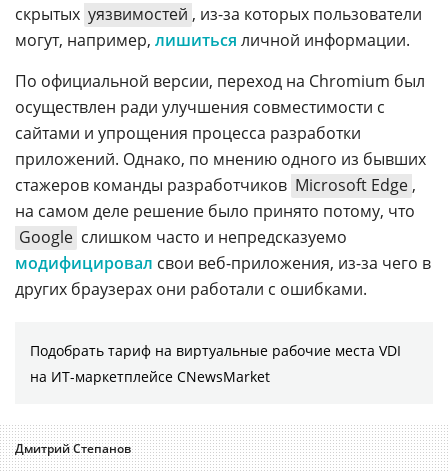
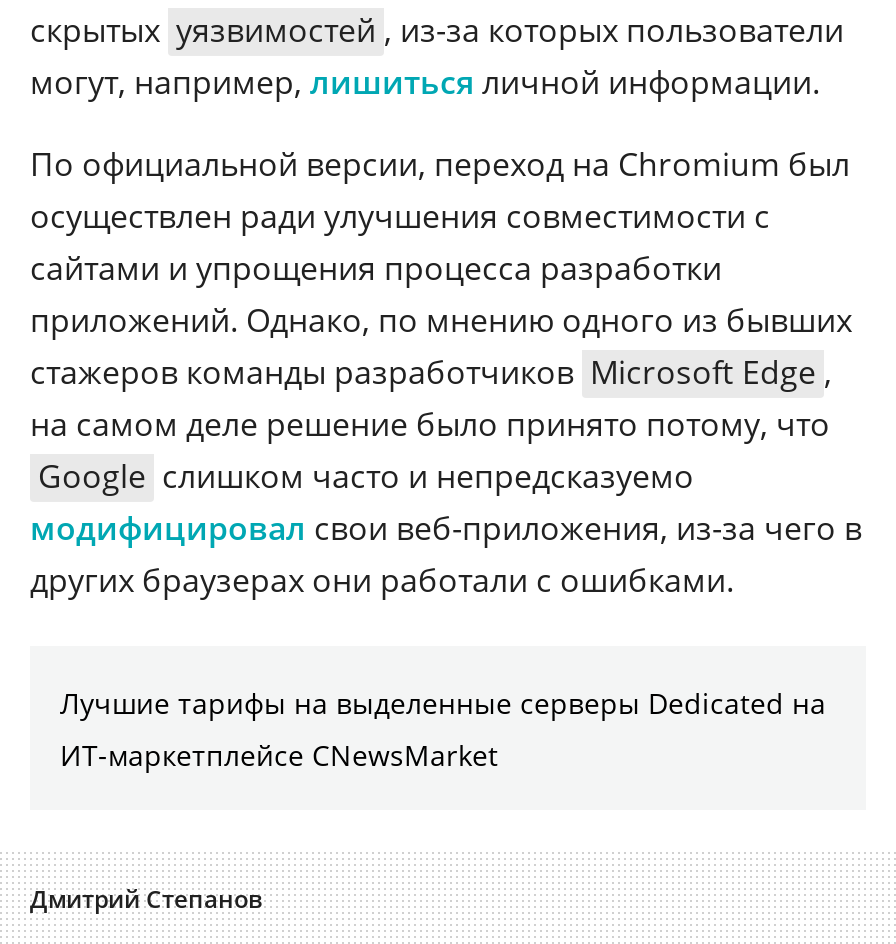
[30,341,401,386] Подобрать тариф на виртуальные рабочие места VDI | на ИТ-маркетплейсе CNewsMarket -> [60,683,826,773] Лучшие тарифы на выделенные серверы Dedicated на | ИТ-маркетплейсе CNewsMarket

